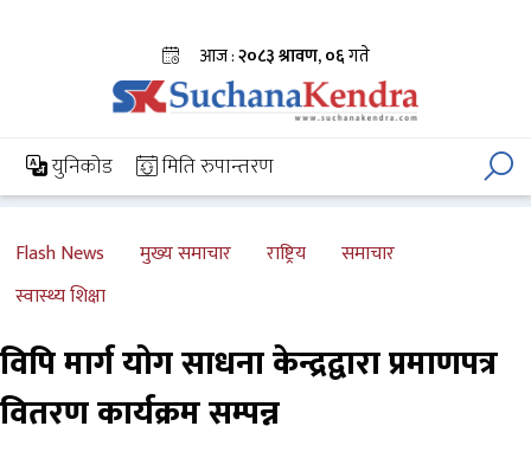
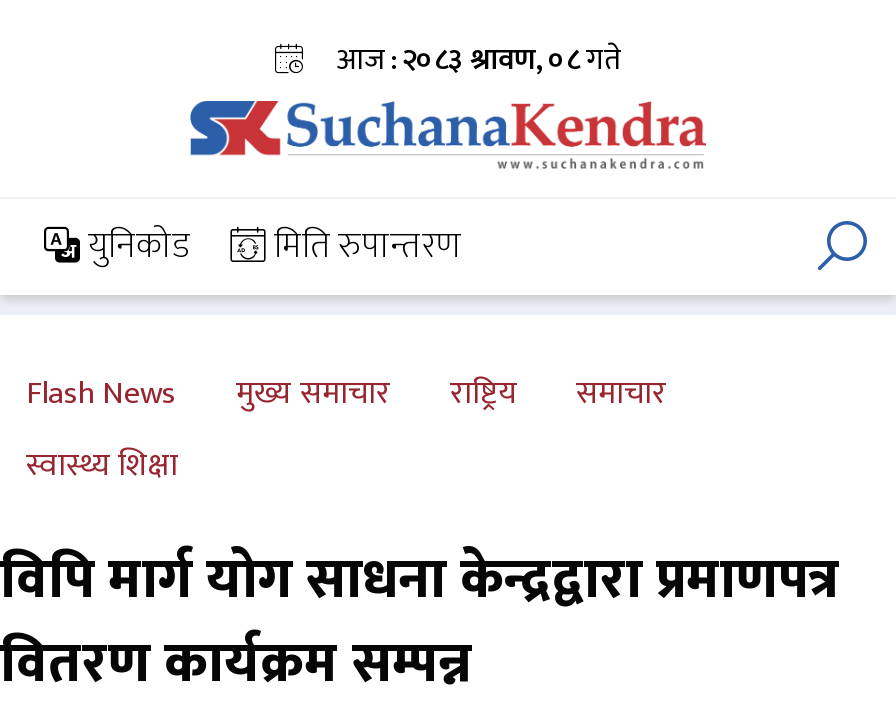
[199,41,369,71] आज :२०८३ श्रावण, ०६गते -> [336,35,622,85] आज :२०८३ श्रावण, ०८गते

